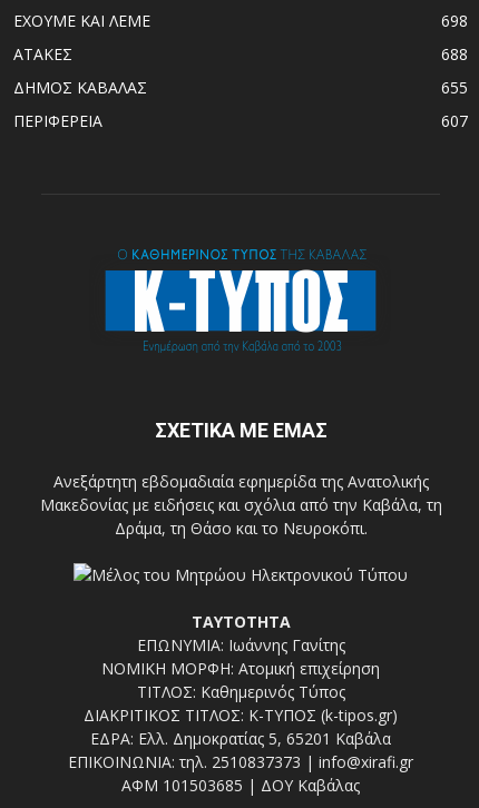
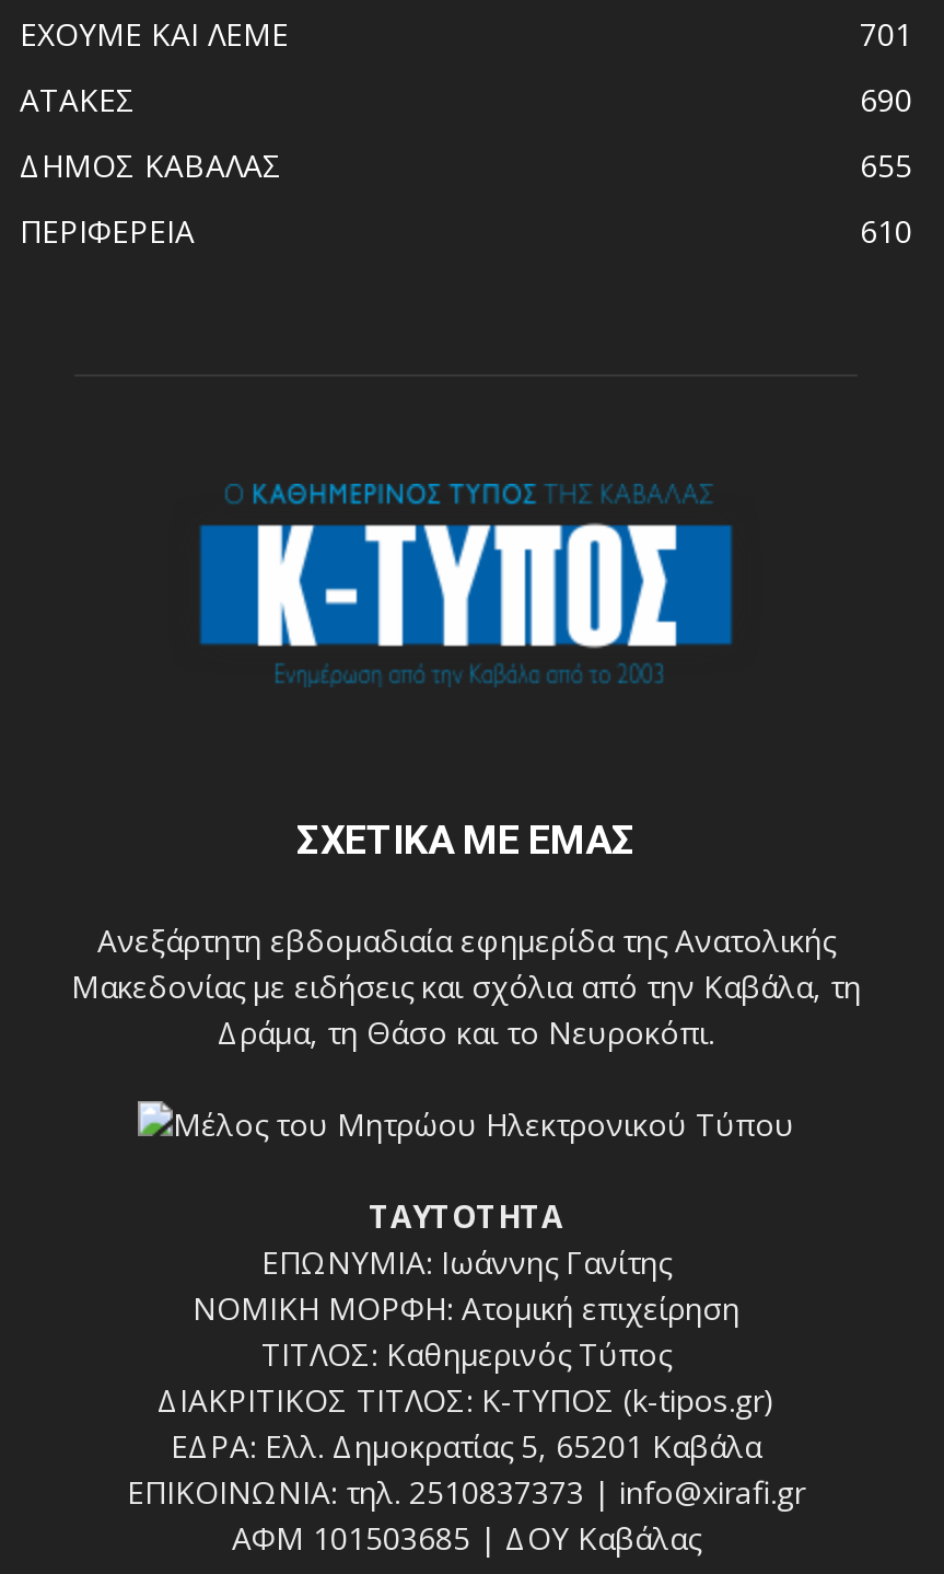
[441,10,468,31] 698 -> [860,12,912,54] 701
[441,43,468,64] 688 -> [860,78,912,120] 690
[441,110,468,131] 607 -> [860,210,912,251] 610

